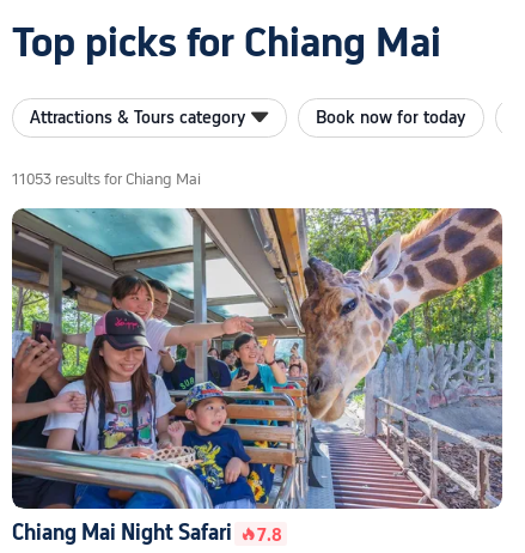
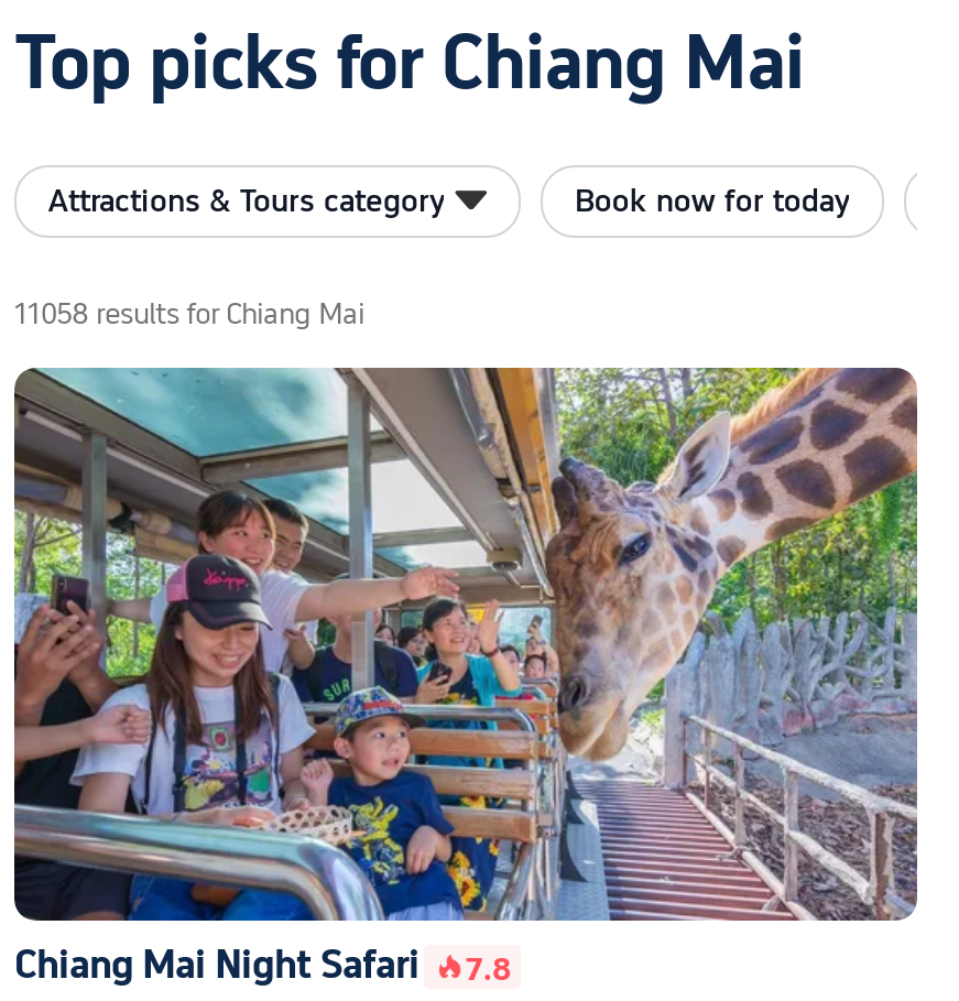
[12,169,201,187] 11053 results for Chiang Mai -> [15,296,365,329] 11058 results for Chiang Mai

